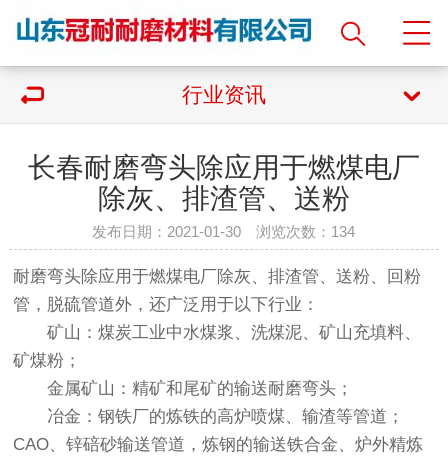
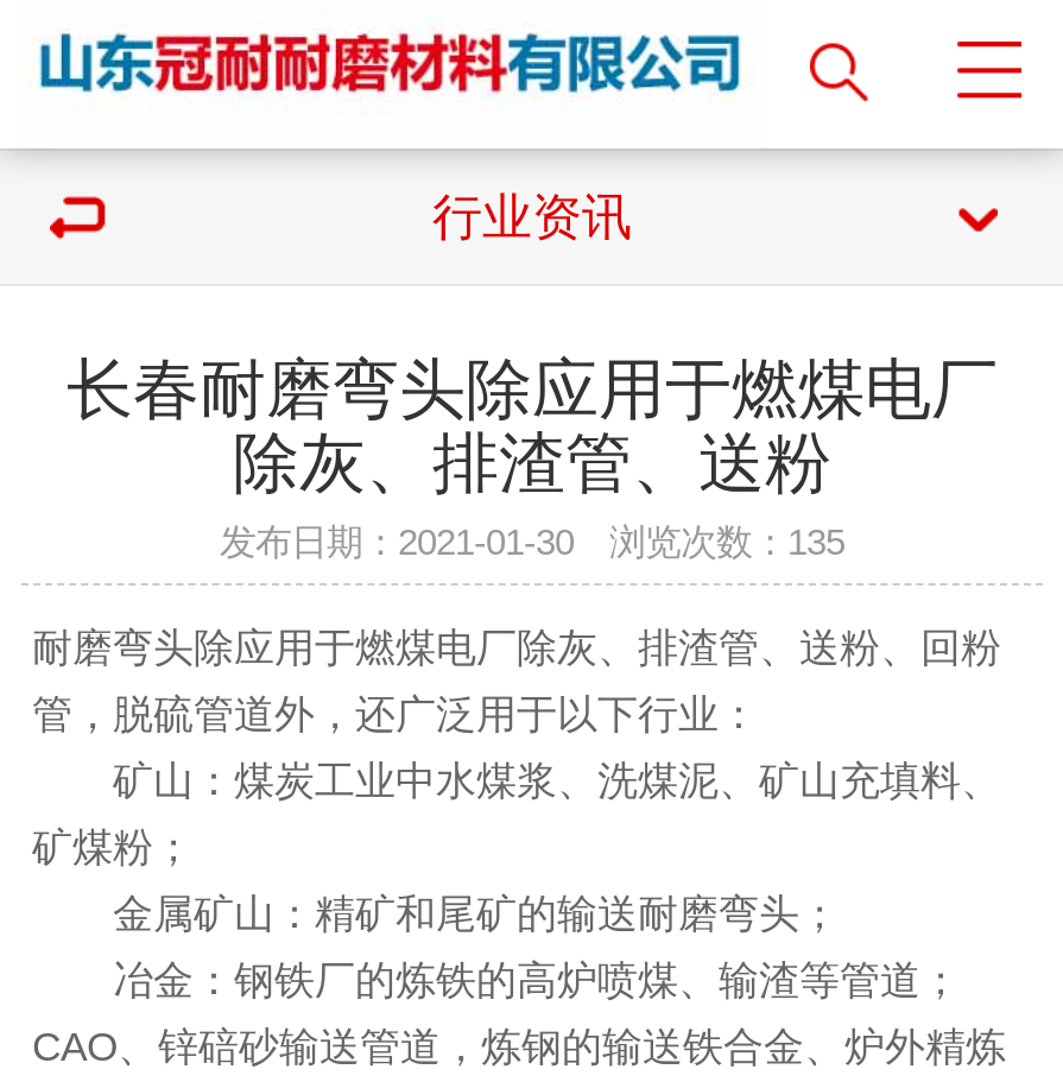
[92,223,355,240] 发布日期：2021-01-30 浏览次数：134 -> [220,521,844,562] 发布日期：2021-01-30 浏览次数：135

